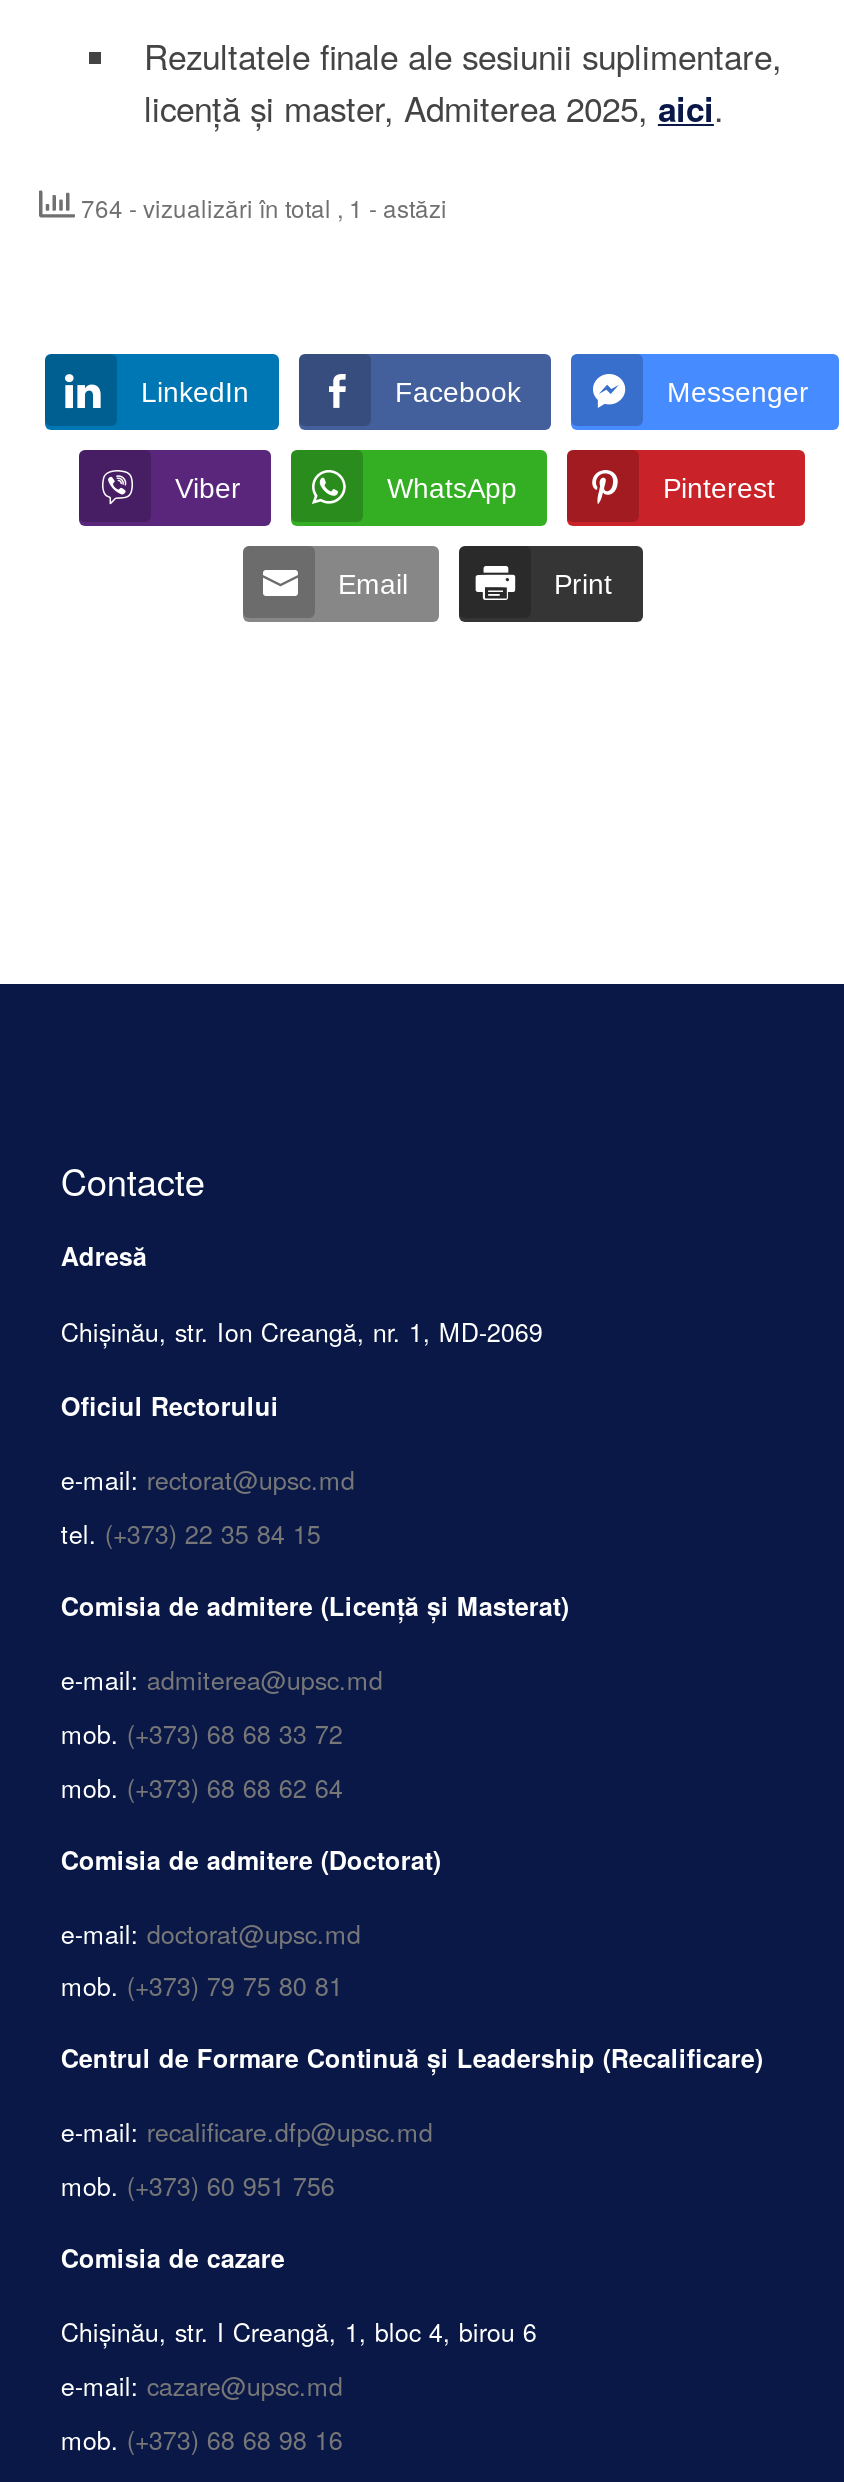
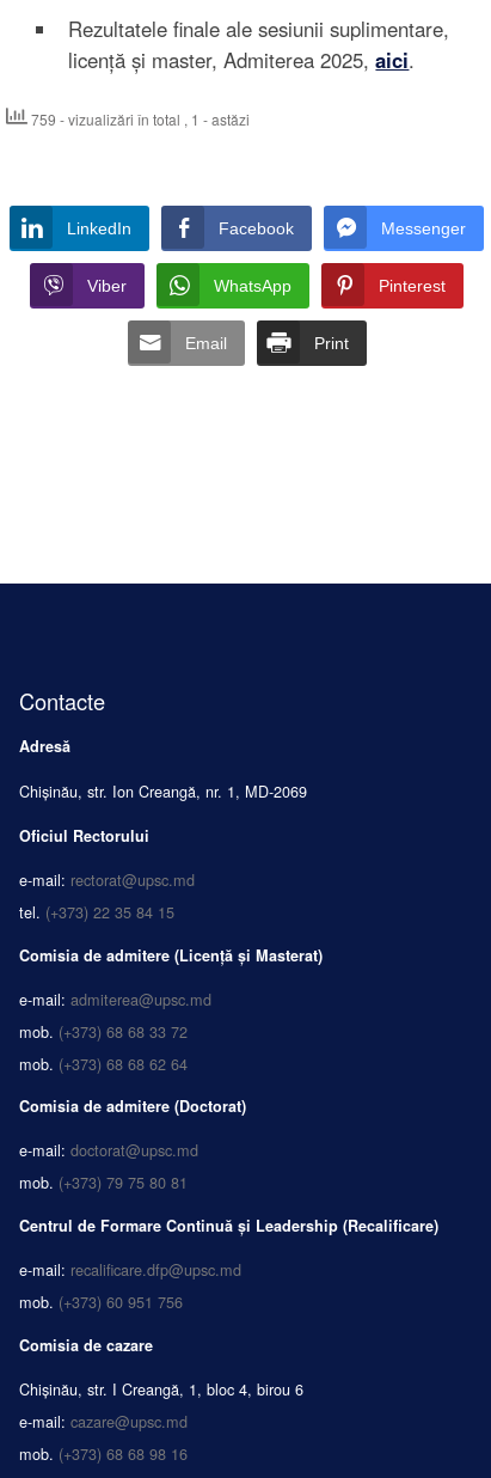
[75,190,447,224] 764 - vizualizări în total, 1 - astăzi -> [27,109,250,129] 759 - vizualizări în total, 1 - astăzi

